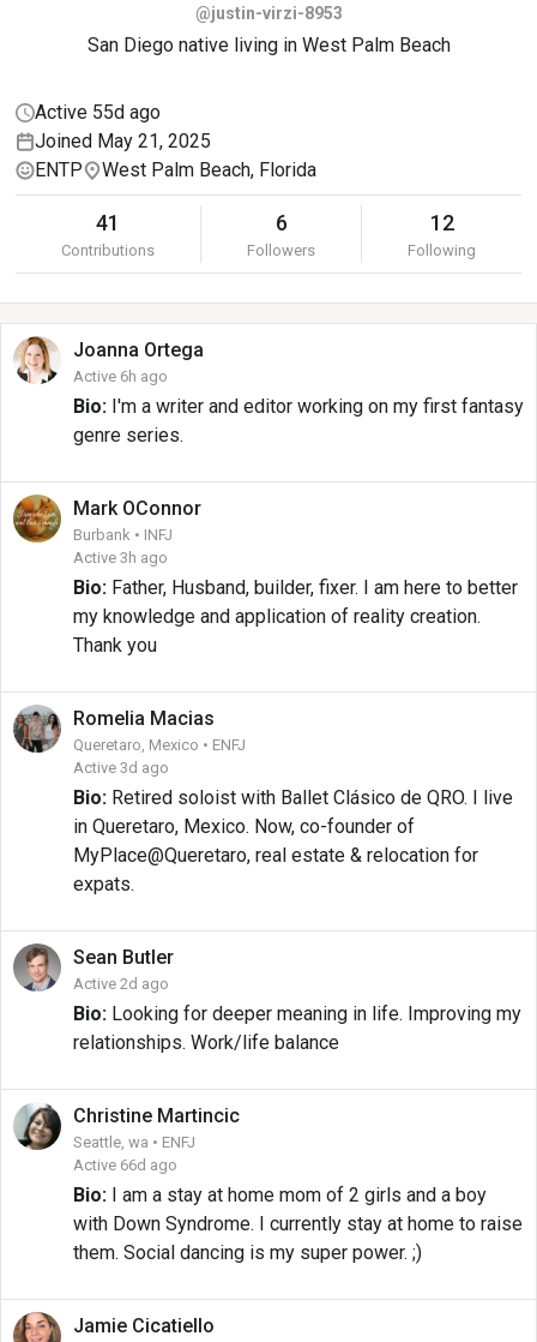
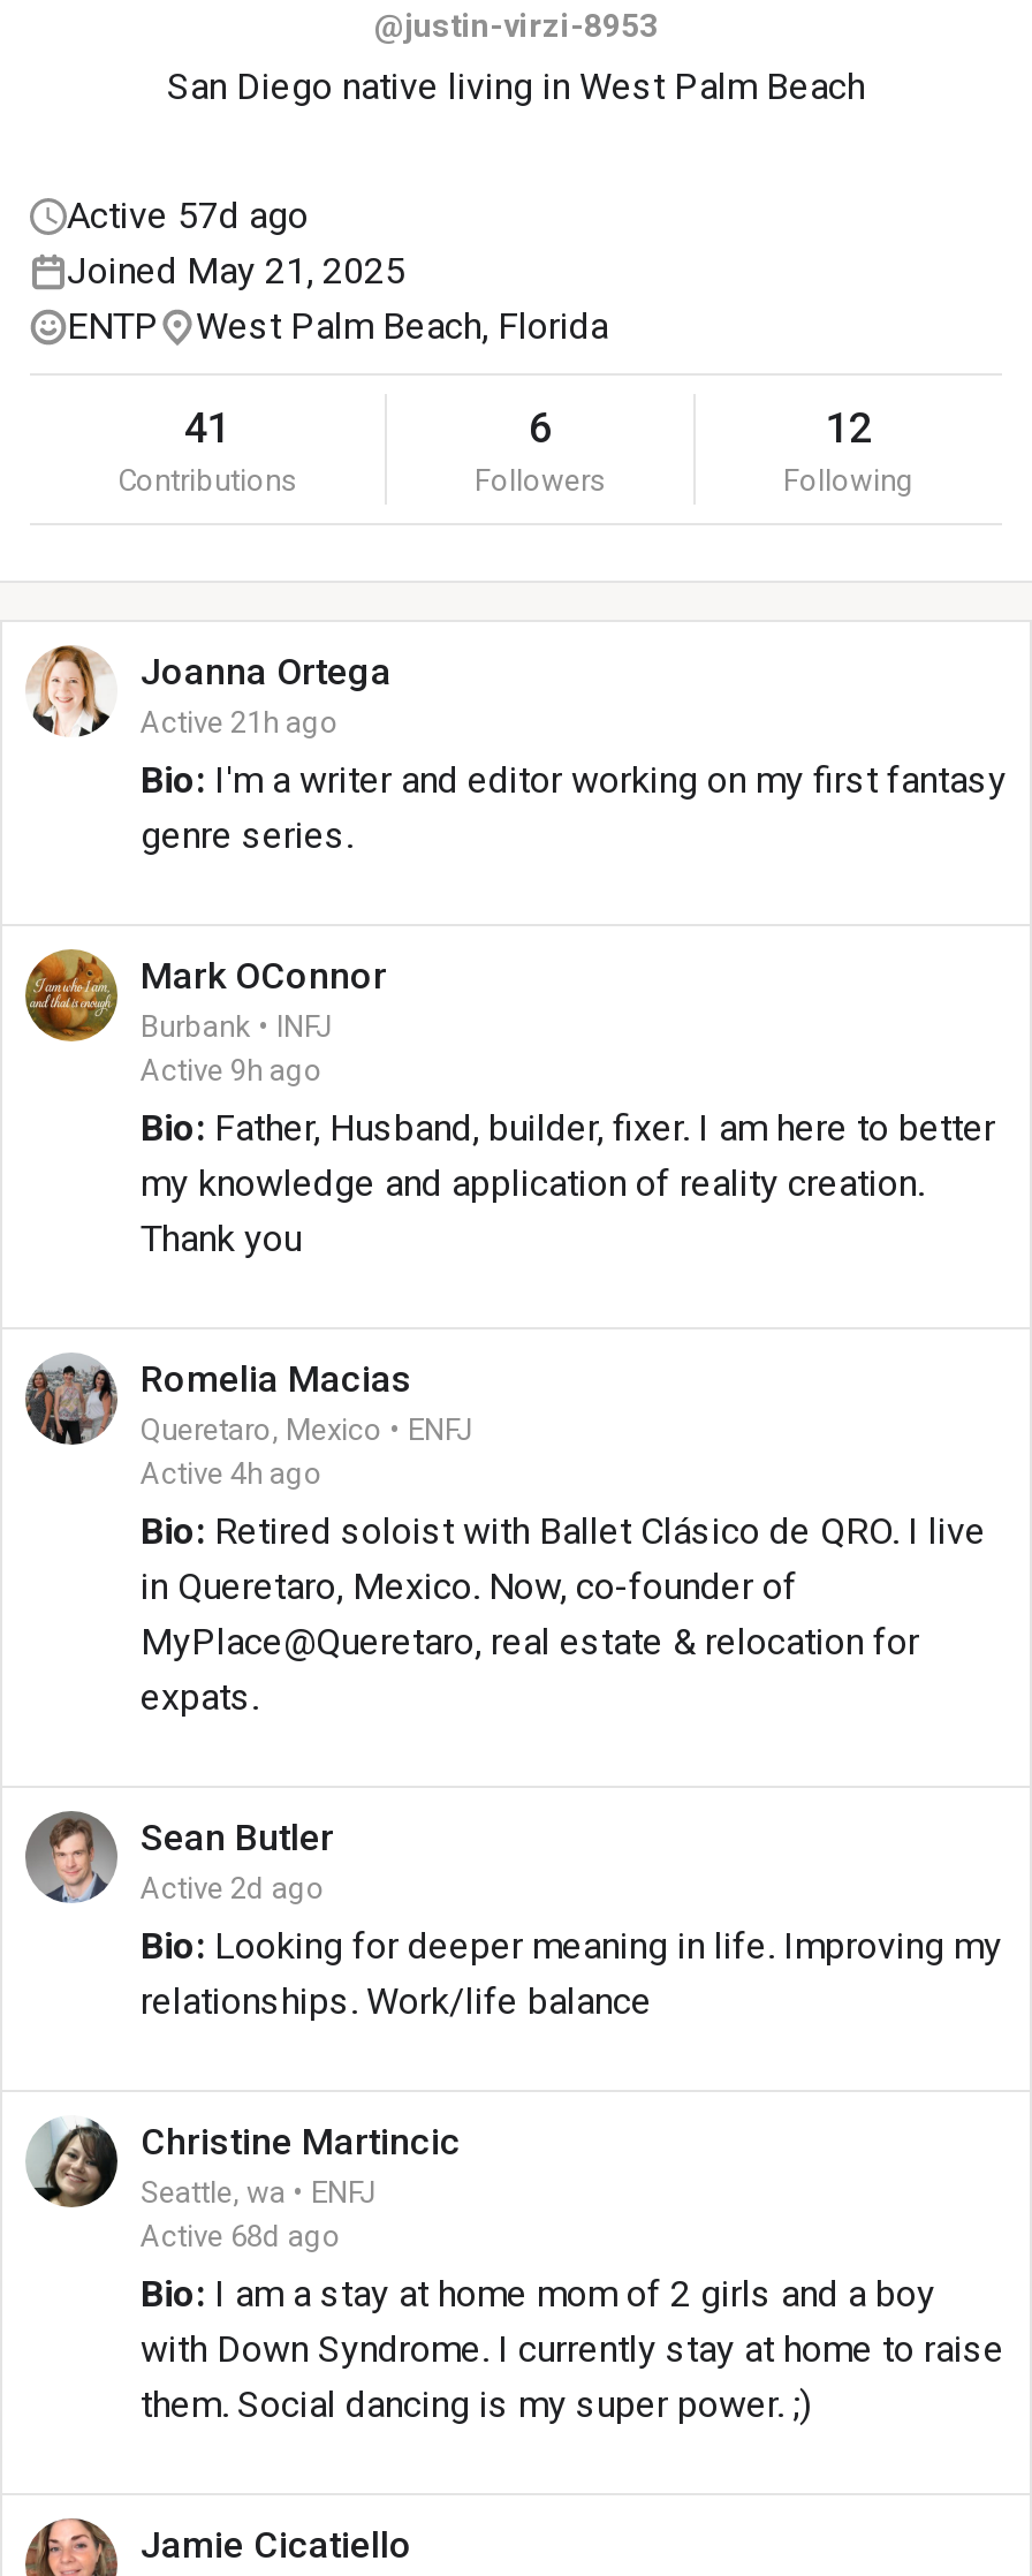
[35,101,161,124] Active 55d ago -> [67,194,309,237] Active 57d ago
[73,367,168,385] Active 6h ago -> [141,705,339,740] Active 21h ago
[73,549,168,567] Active 3h ago -> [141,1053,322,1088] Active 9h ago
[73,759,169,777] Active 3d ago -> [141,1456,322,1491] Active 4h ago
[73,1156,177,1174] Active 66d ago -> [141,2219,341,2253] Active 68d ago

